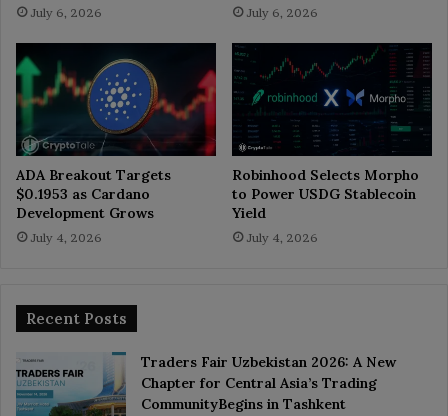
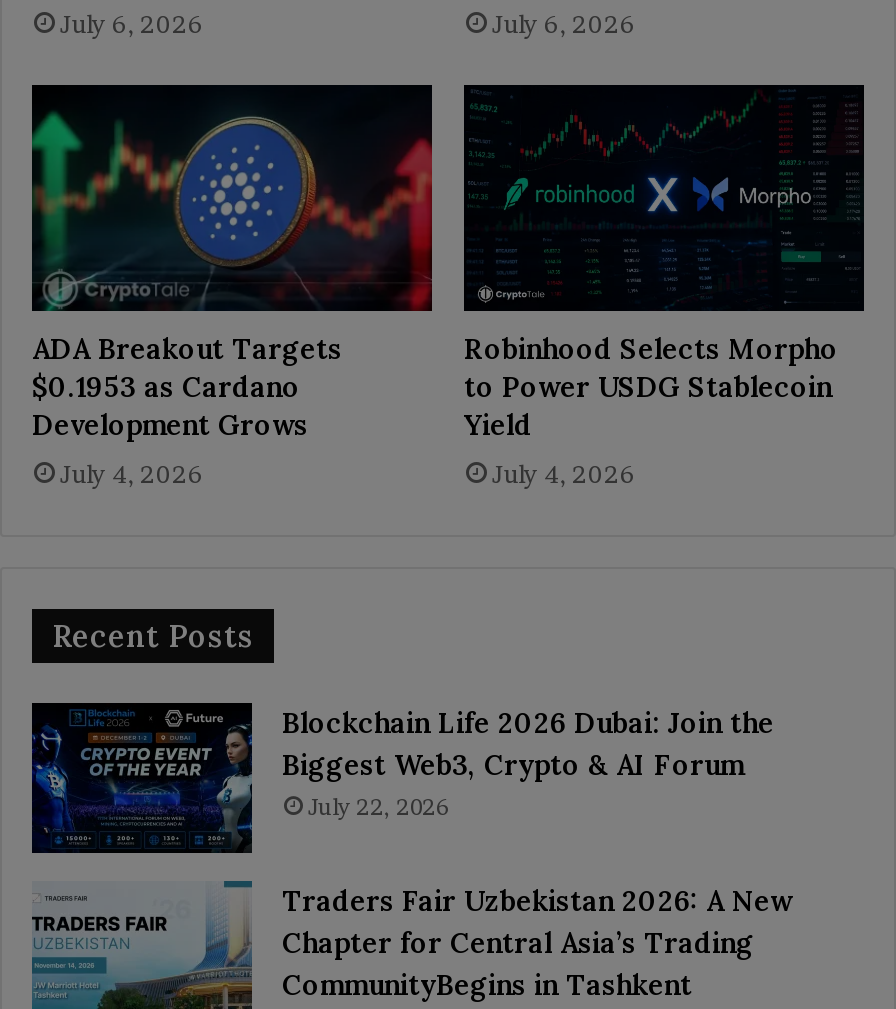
none -> [30,701,774,855] [image] | Blockchain Life 2026 Dubai: Join the | Biggest Web3, Crypto & AI Forum | July 22, 2026

